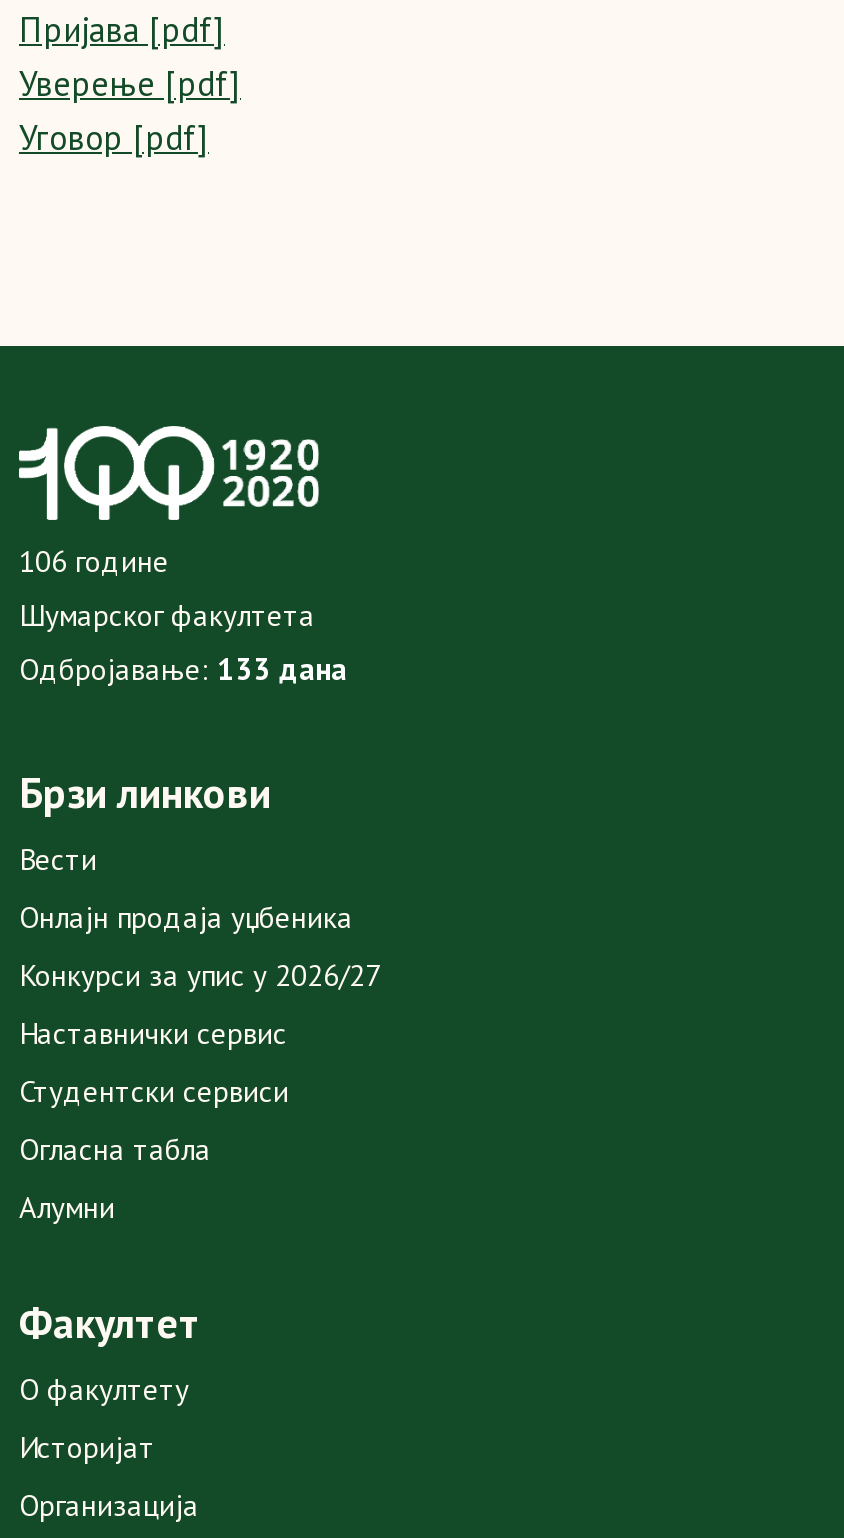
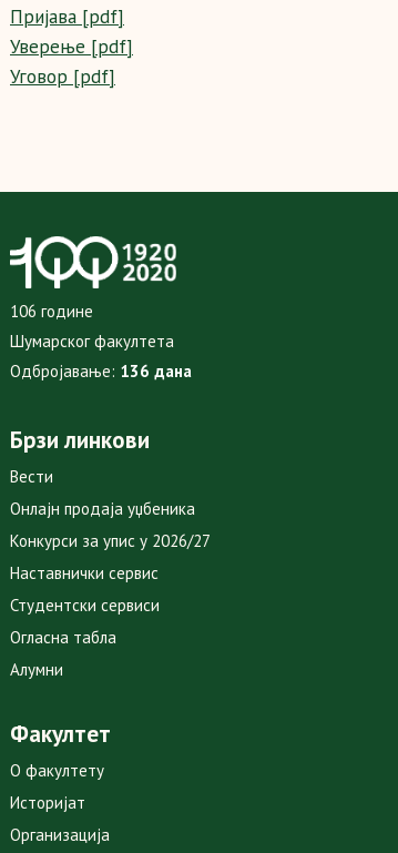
[19,651,347,689] Одбројавање: 133 дана -> [10,361,192,382] Одбројавање: 136 дана

